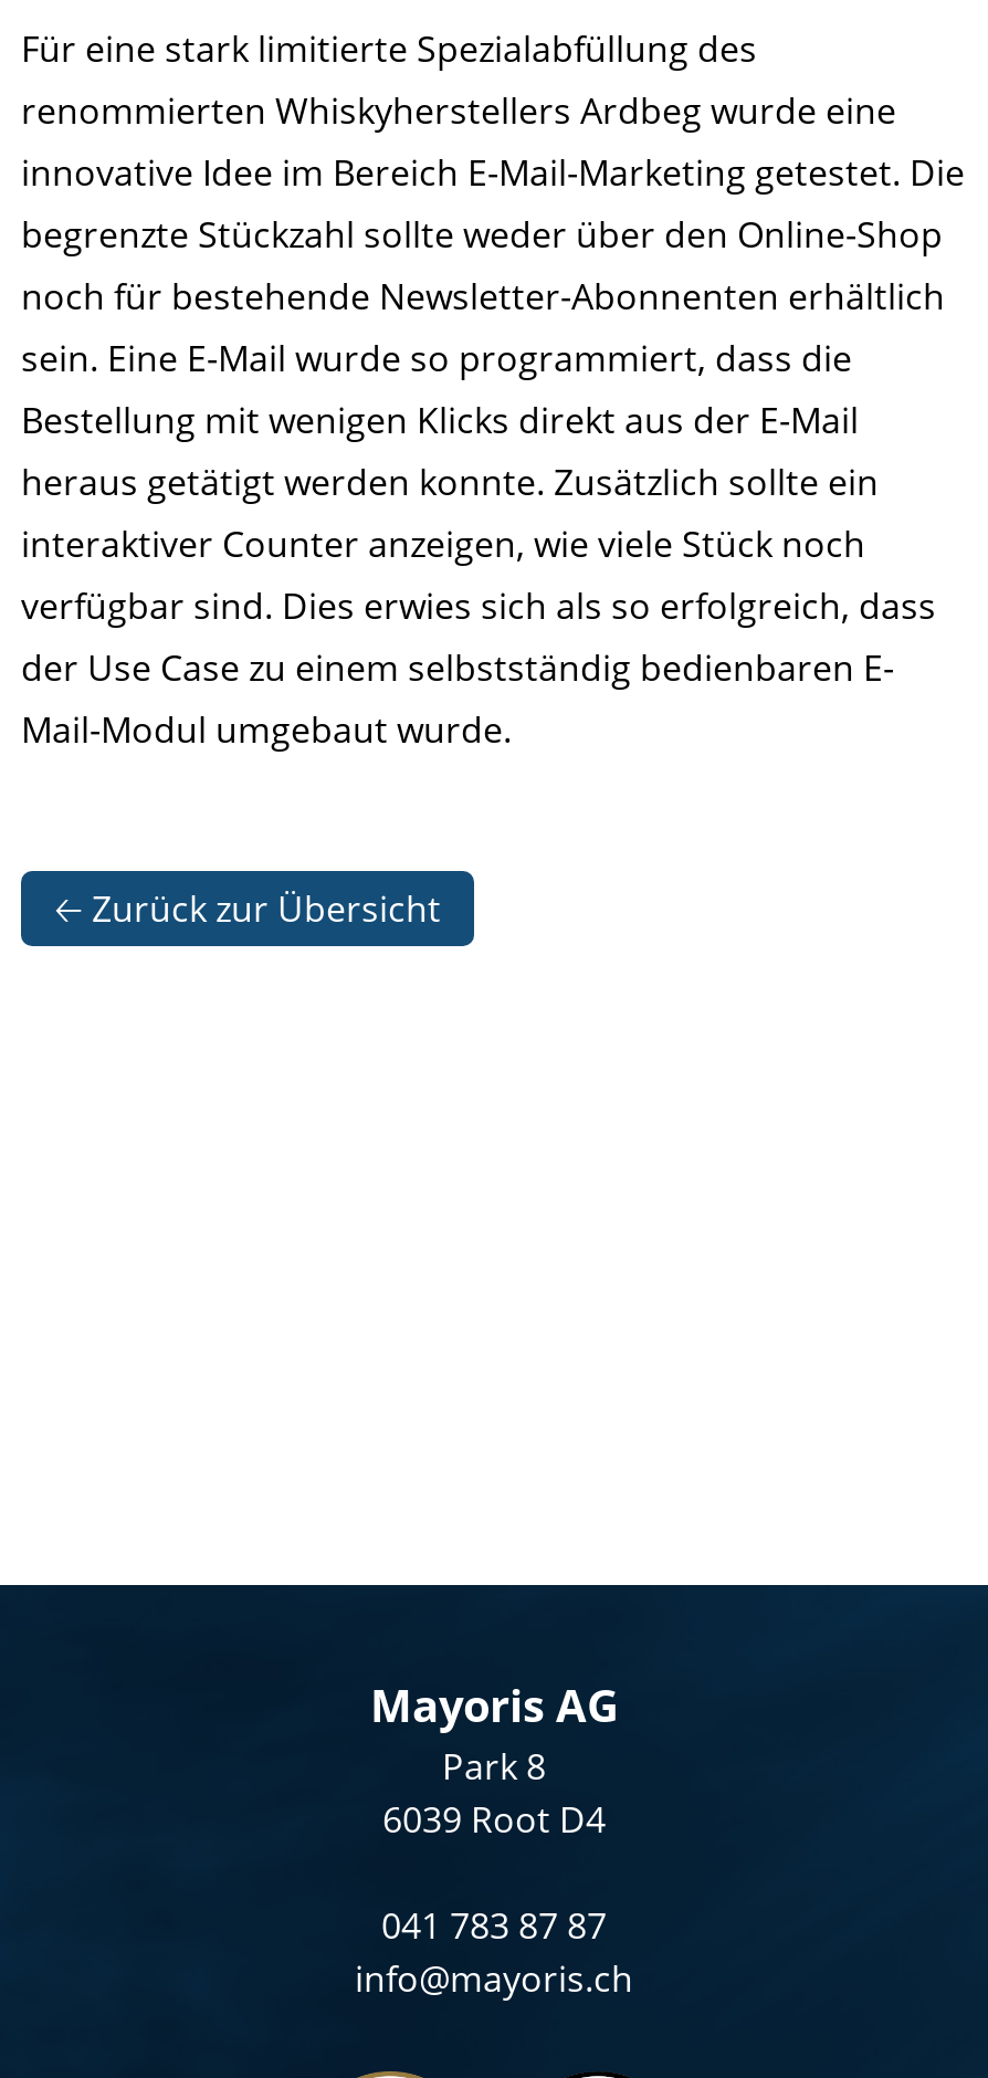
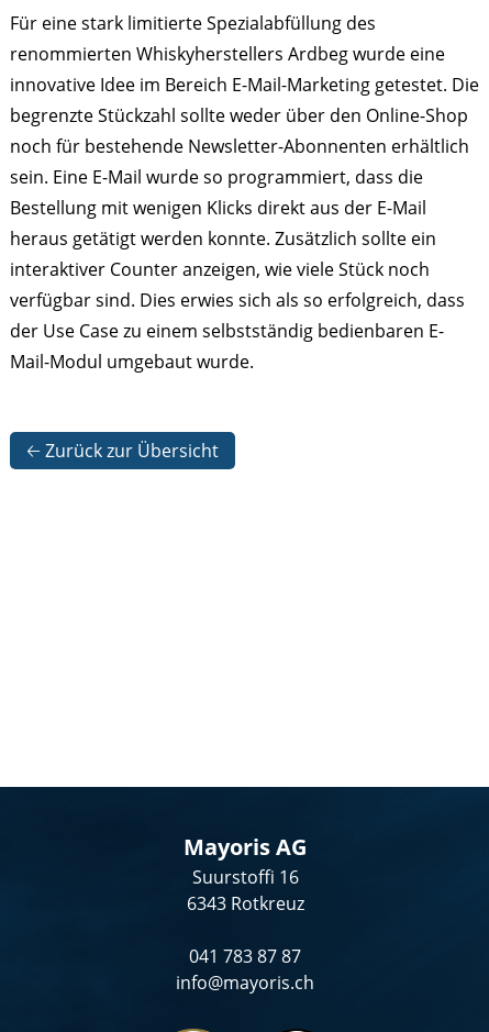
[382,1743,606,1844] Park 8 | 6039 Root D4 -> [186,865,304,916] Suurstoffi 16 | 6343 Rotkreuz

